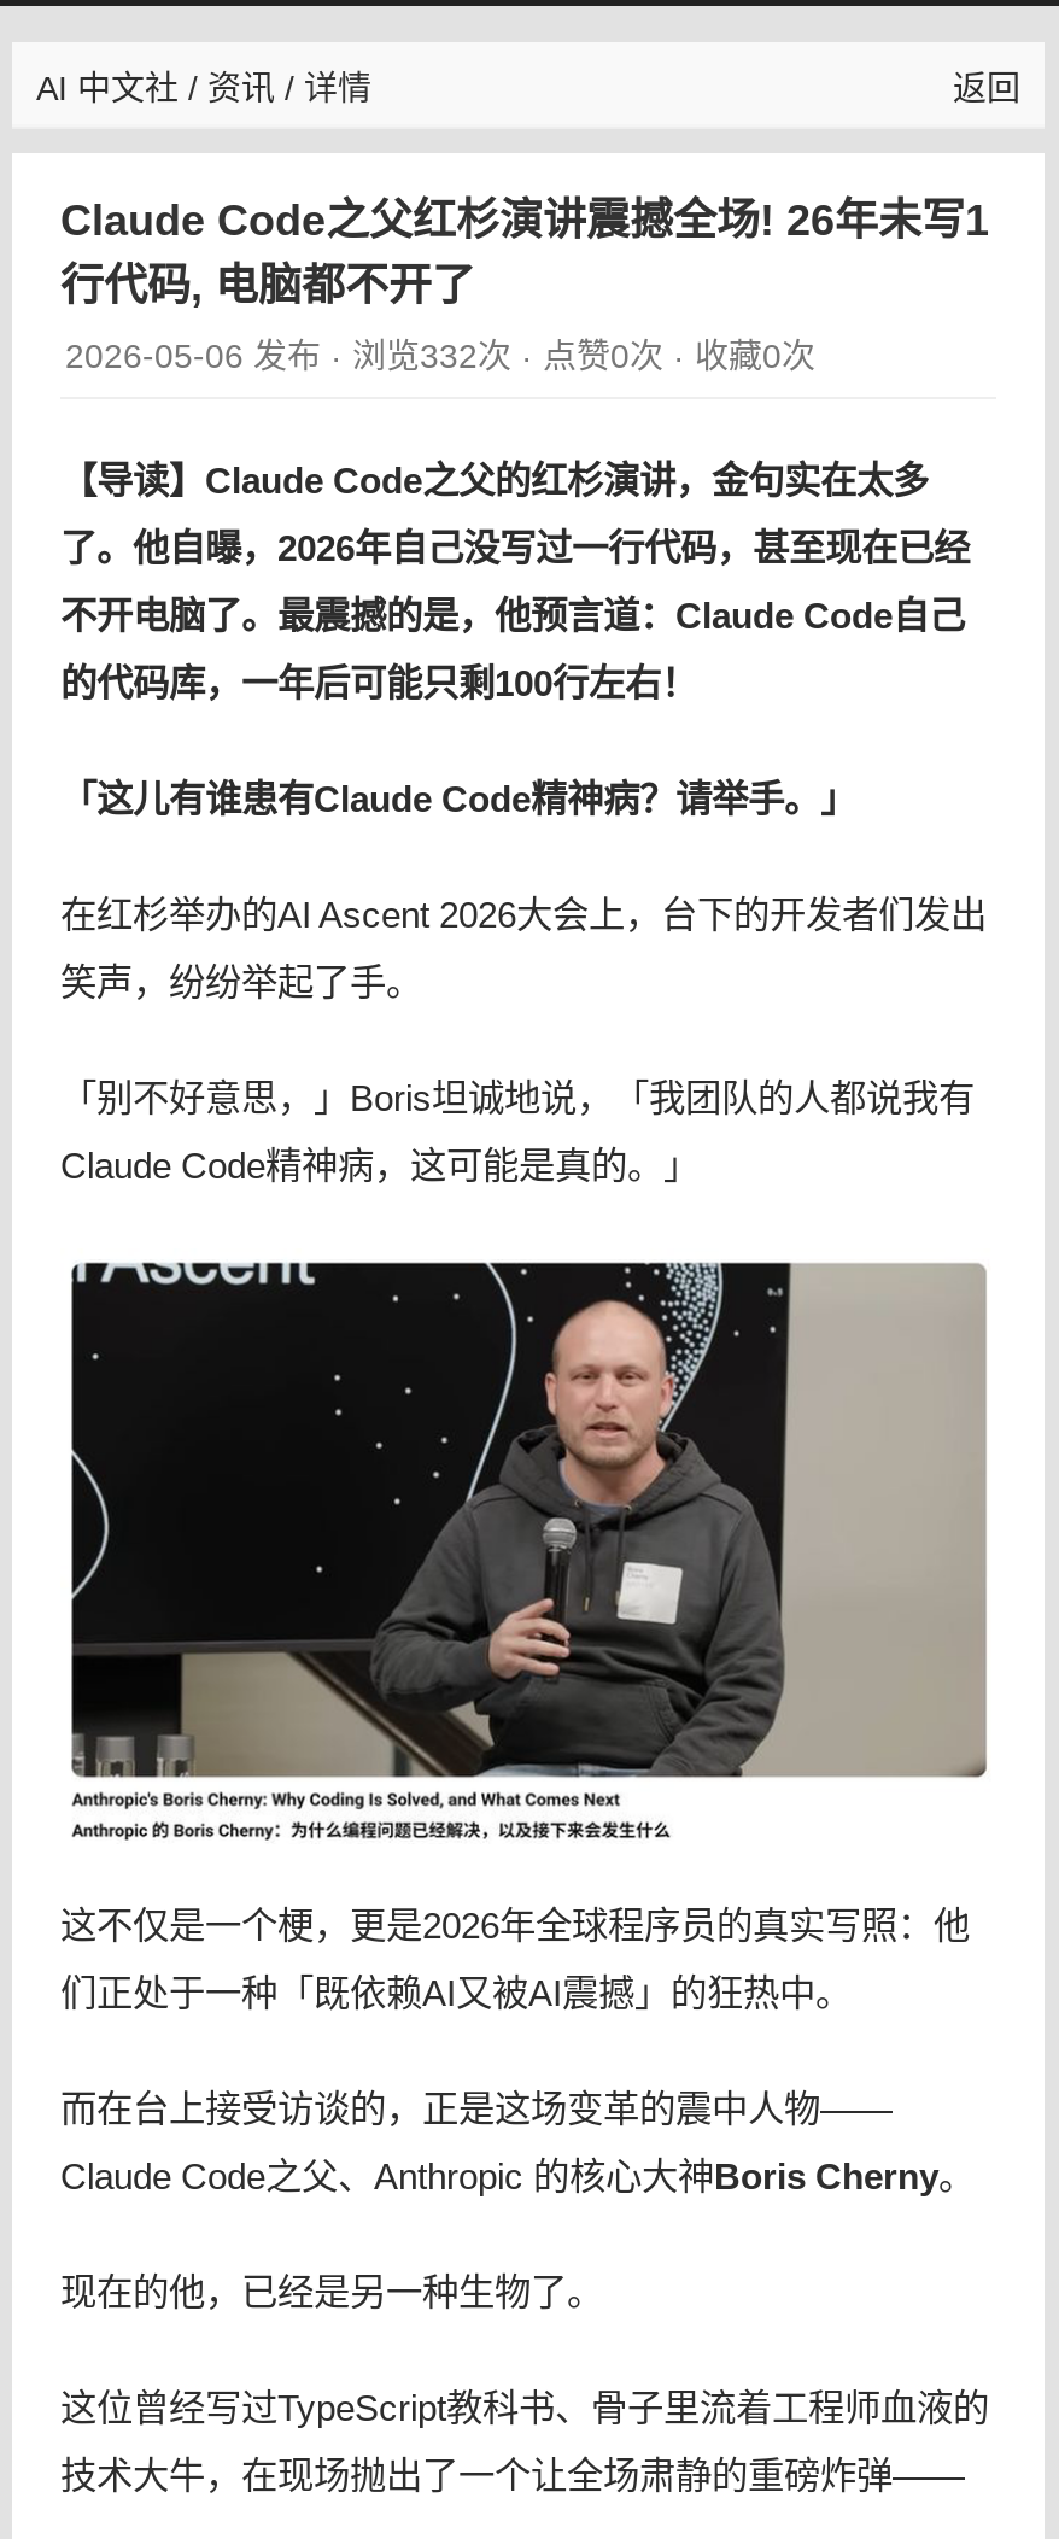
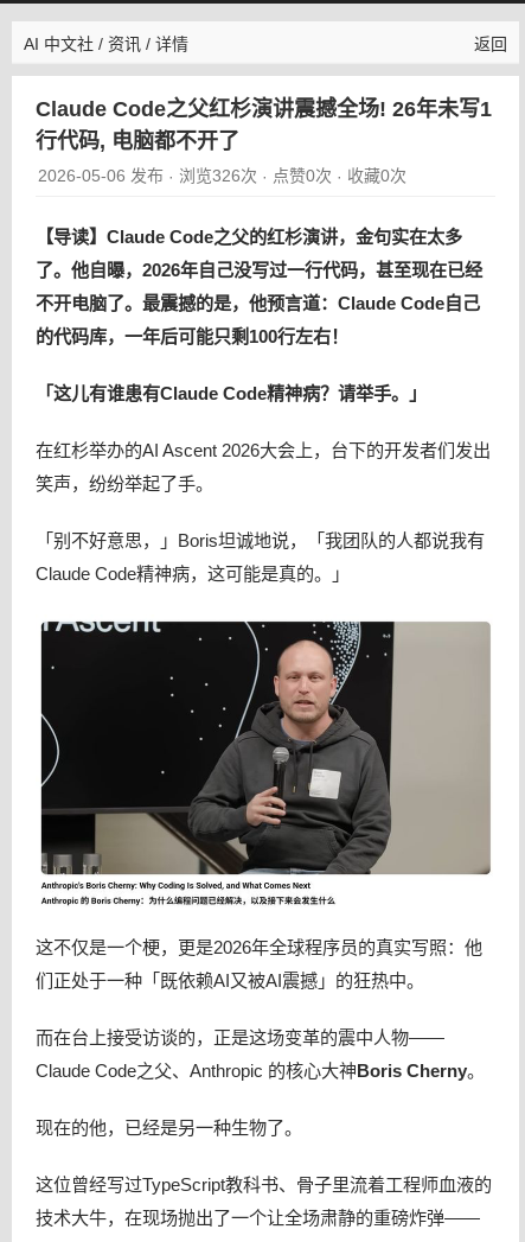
[65,337,815,377] 2026-05-06 发布 · 浏览332次 · 点赞0次 · 收藏0次 -> [38,166,406,186] 2026-05-06 发布 · 浏览326次 · 点赞0次 · 收藏0次

